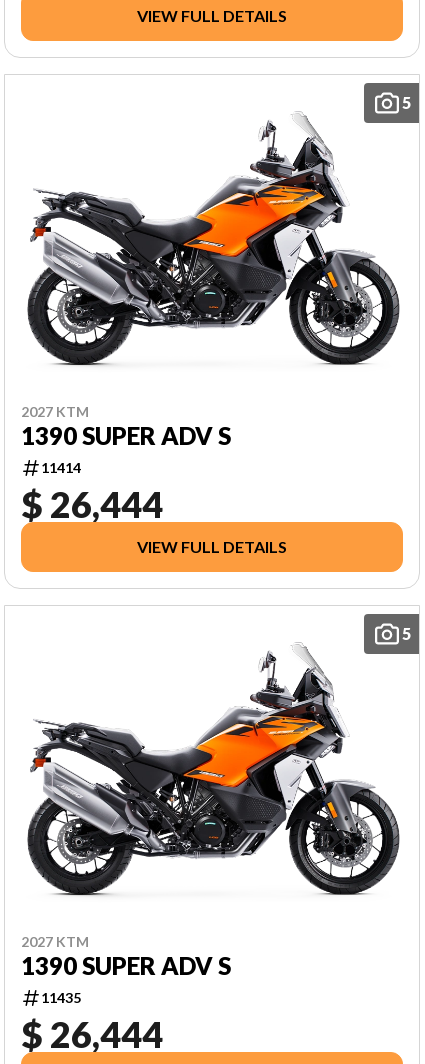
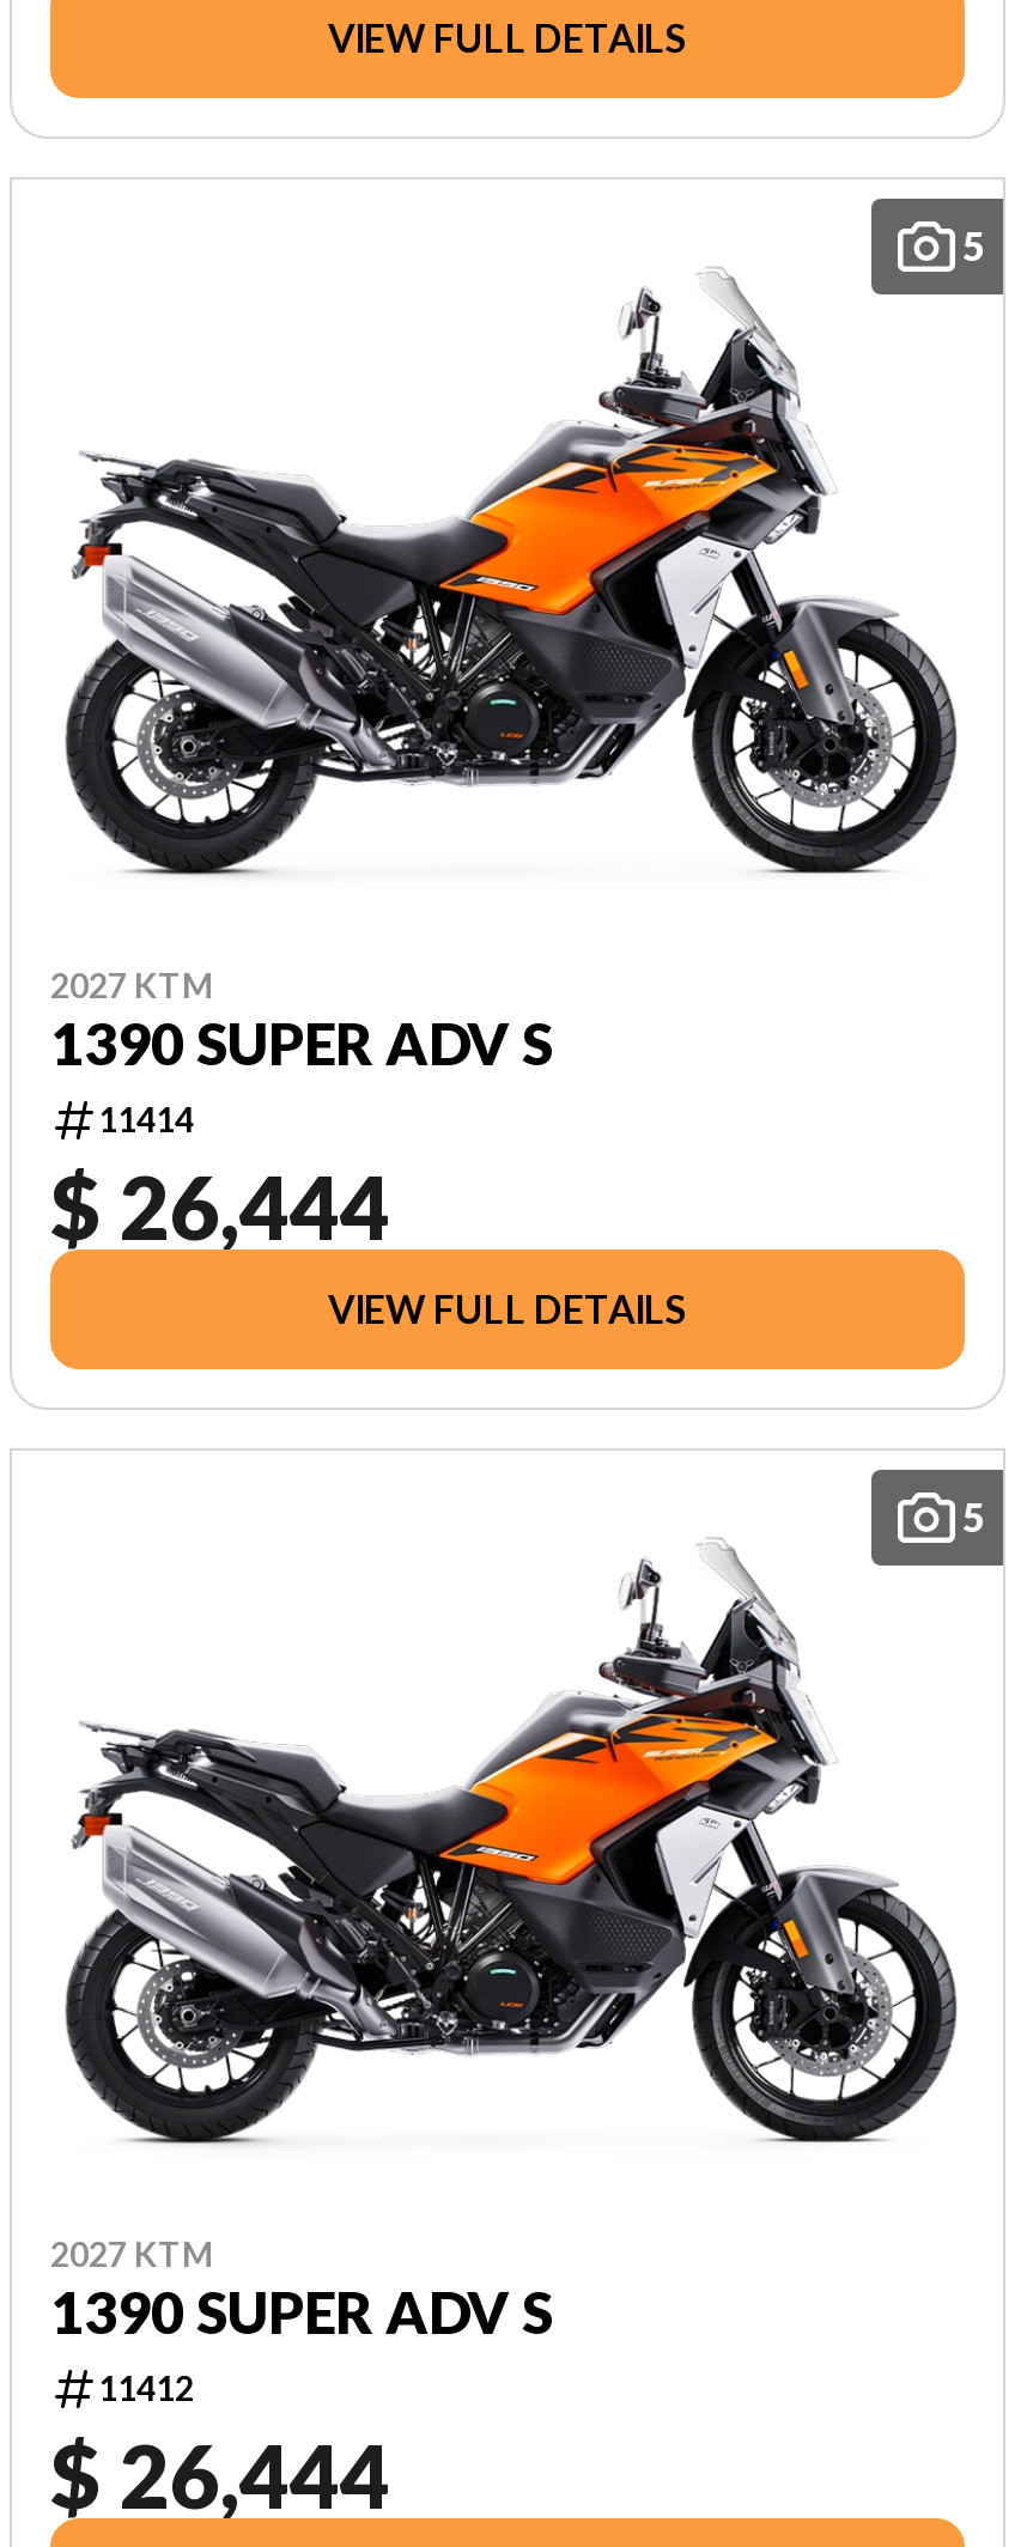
[41,989,81,1006] 11435 -> [98,2367,194,2408] 11412

